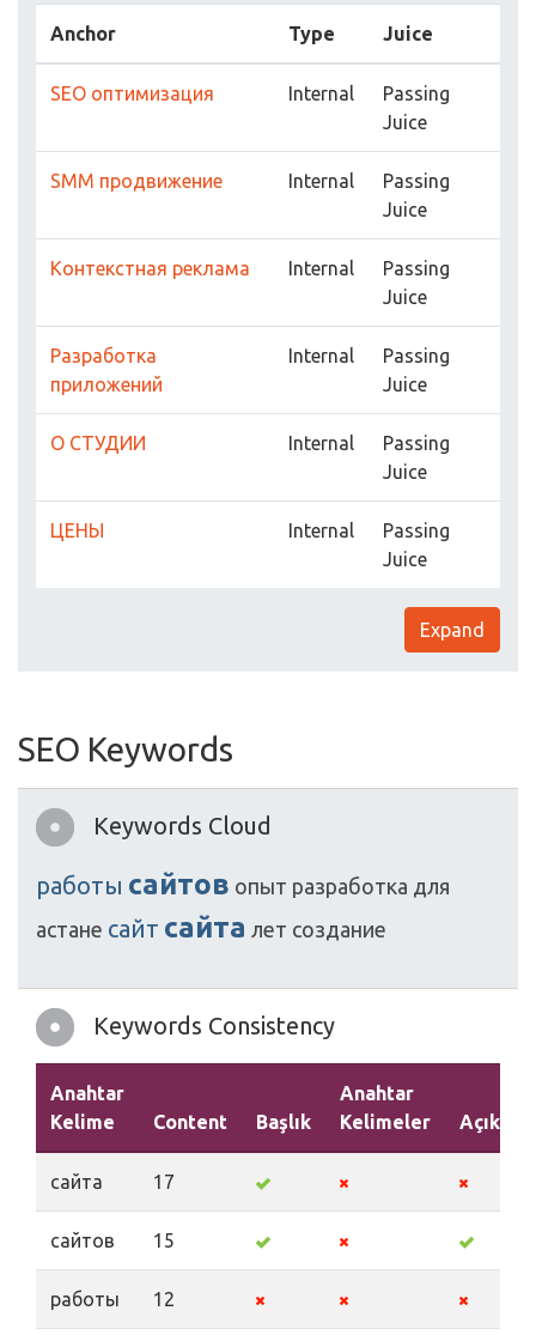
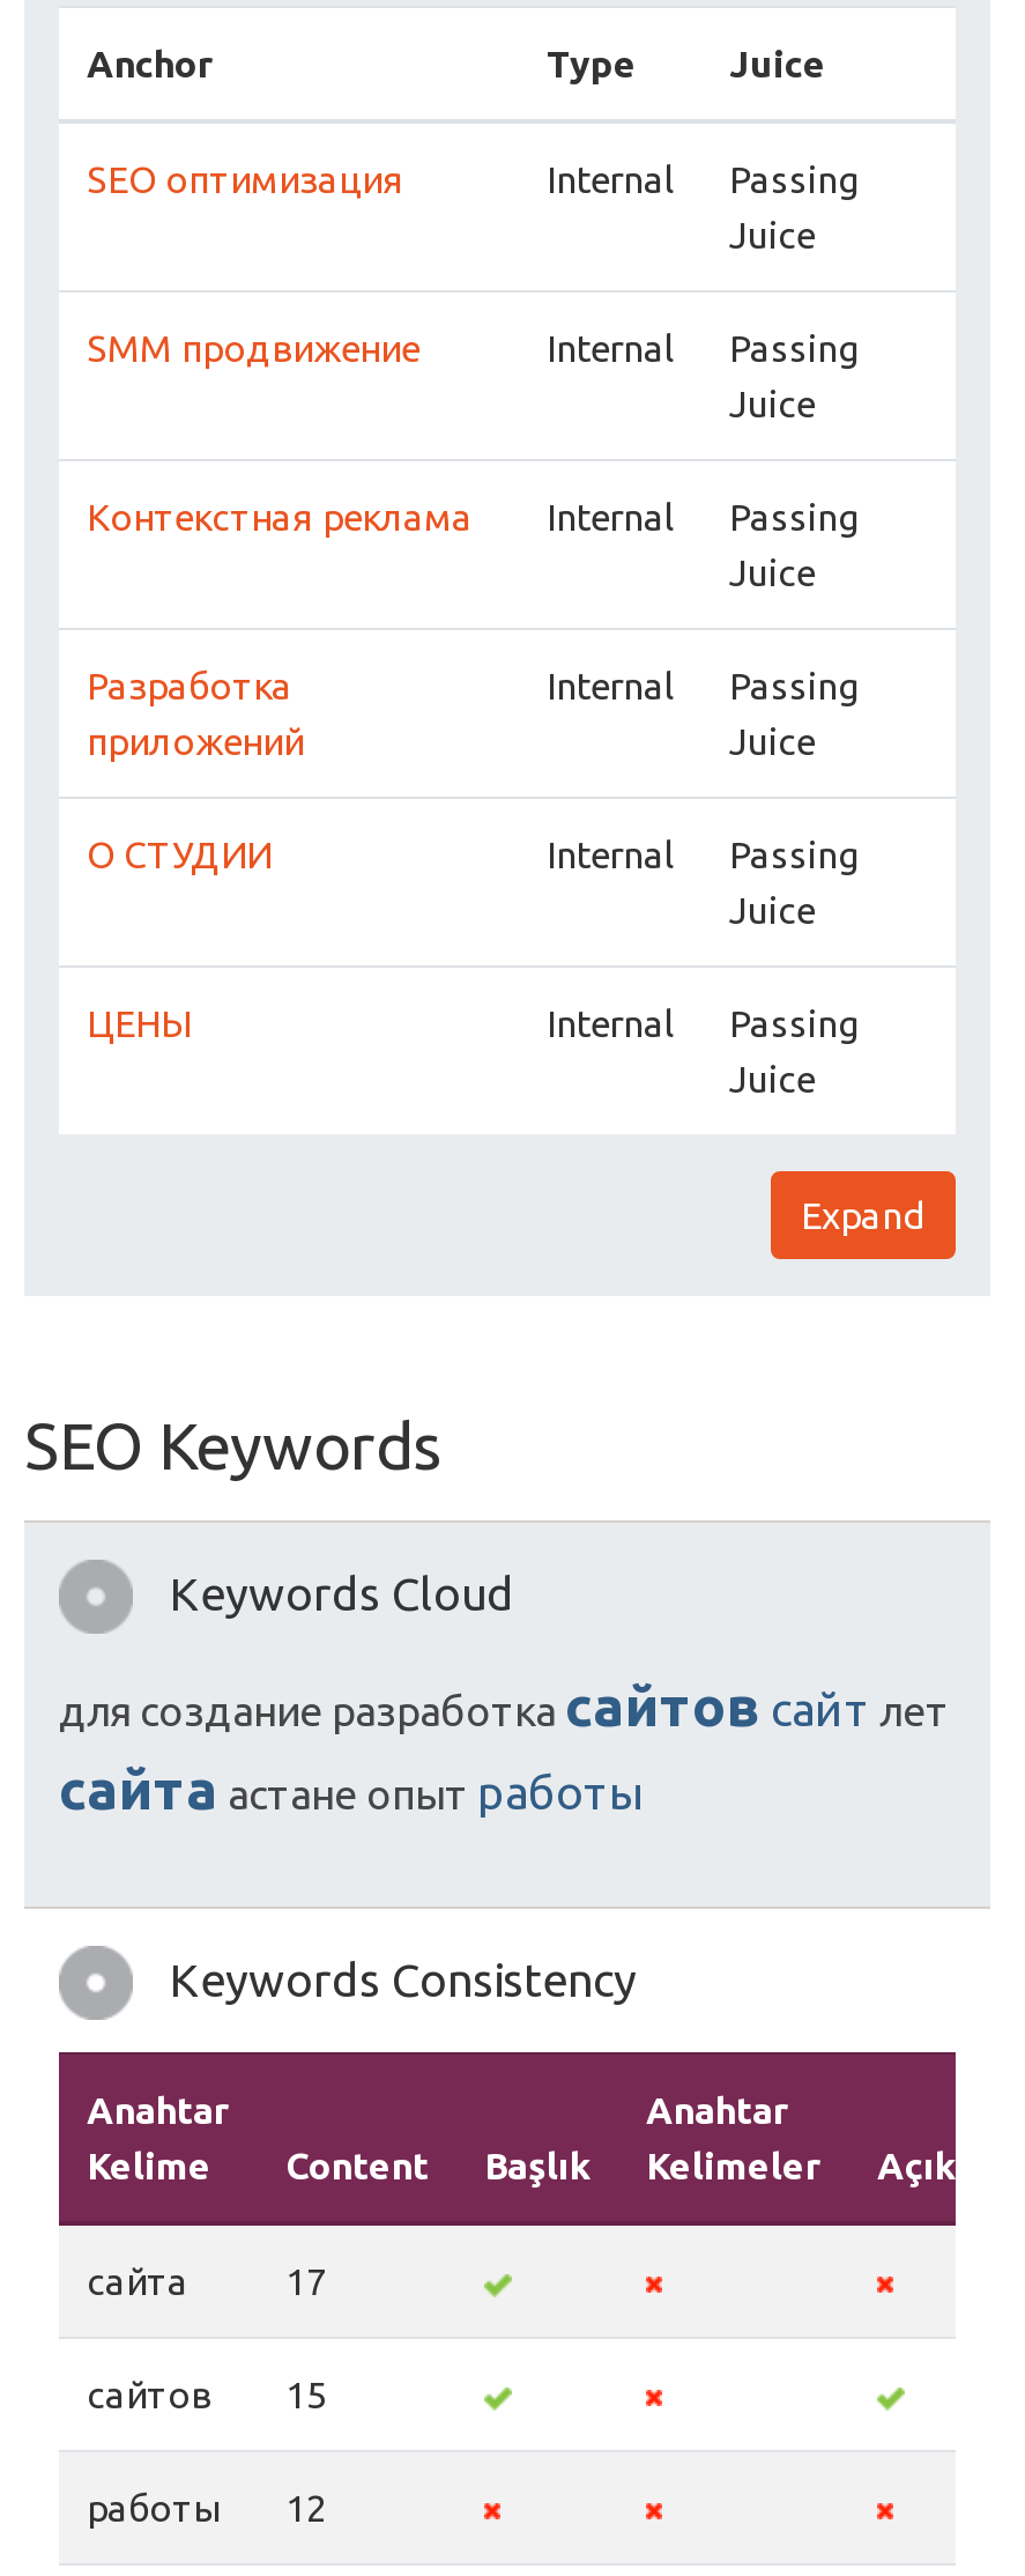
[36,868,450,943] работы сайтов опыт разработка для | астане сайт сайта лет создание -> [59,1675,949,1821] для создание разработка сайтов сайт лет | сайта астане опыт работы

